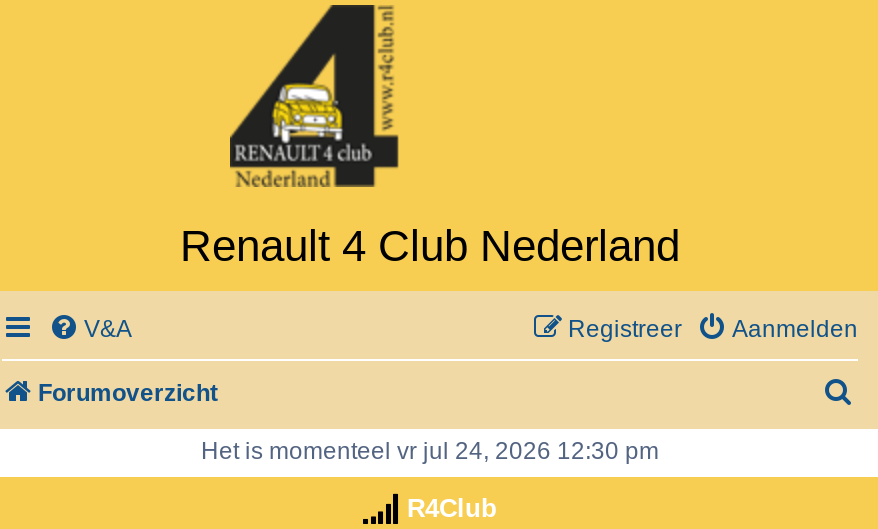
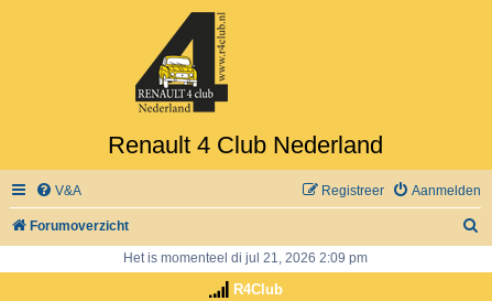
[201,437,659,465] Het is momenteel vr jul 24, 2026 12:30 pm -> [123,250,368,266] Het is momenteel di jul 21, 2026 2:09 pm

